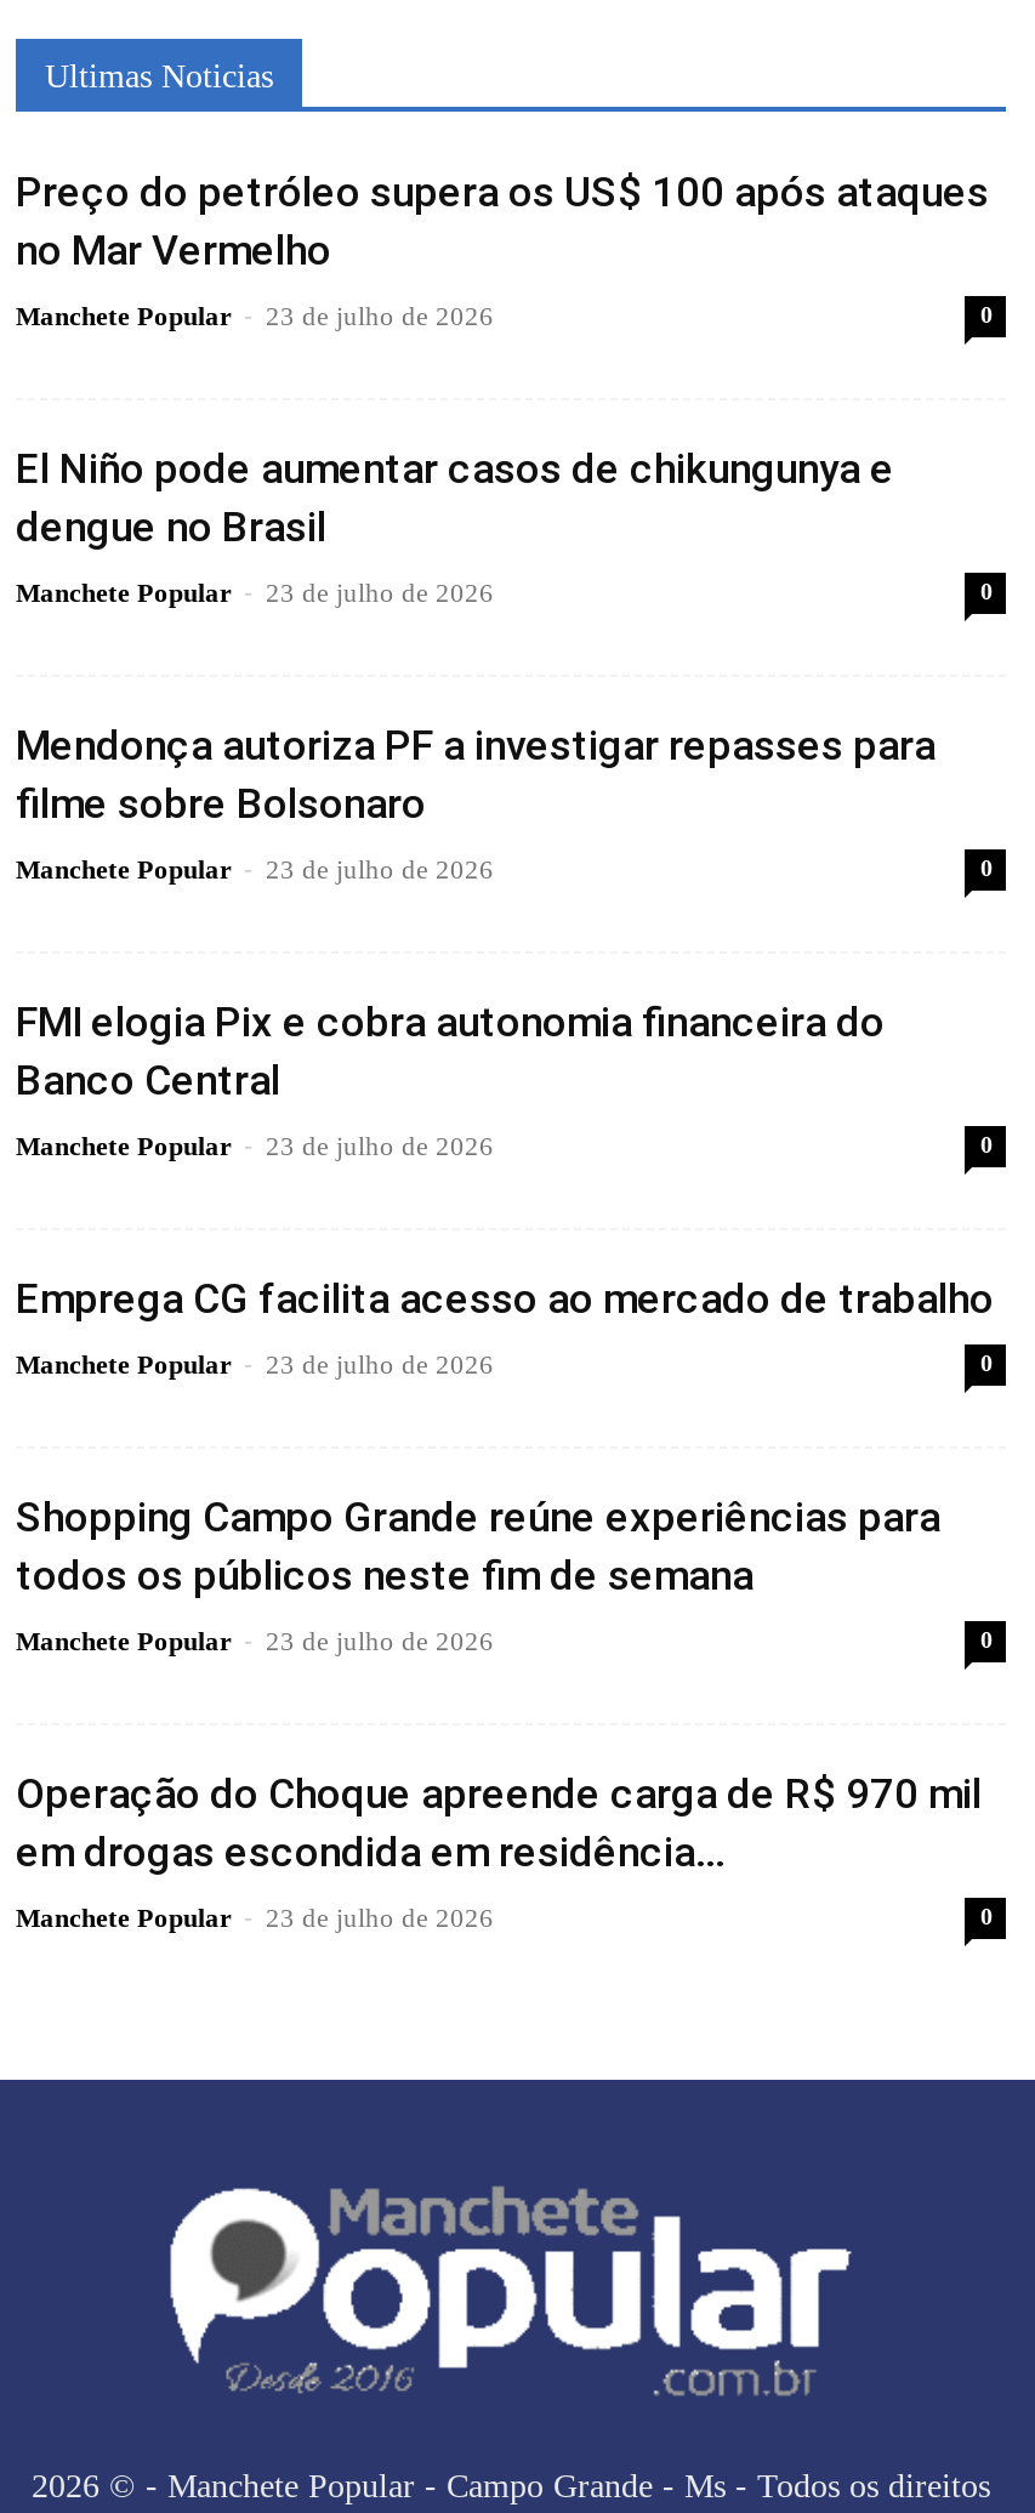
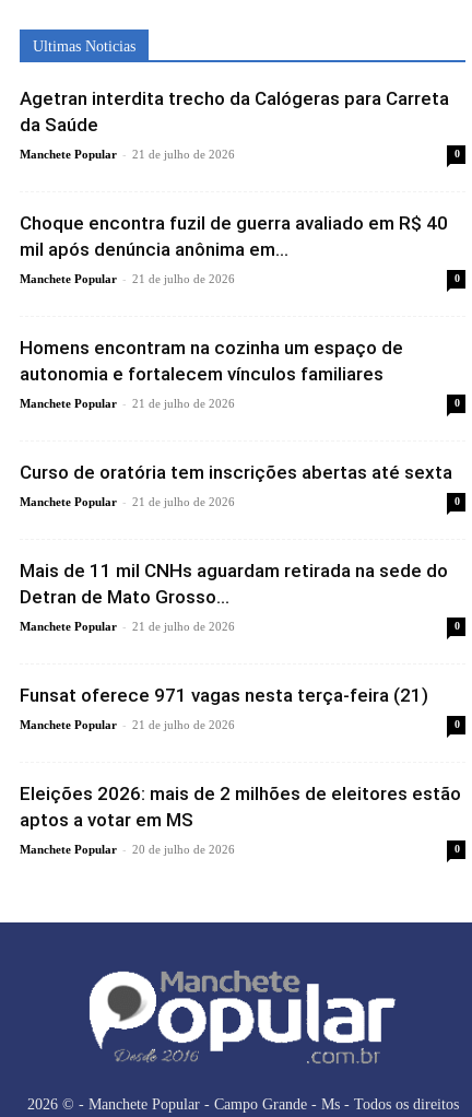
[16,168,989,333] Preço do petróleo supera os US$ 100 após ataques | no Mar Vermelho | Manchete Popular - 23 de julho de 2026 -> [20,87,449,162] Agetran interdita trecho da Calógeras para Carreta | da Saúde | Manchete Popular - 21 de julho de 2026
[16,445,894,610] El Niño pode aumentar casos de chikungunya e | dengue no Brasil | Manchete Popular - 23 de julho de 2026 -> [20,212,448,286] Choque encontra fuzil de guerra avaliado em R$ 40 | mil após denúncia anônima em... | Manchete Popular - 21 de julho de 2026
[16,722,936,887] Mendonça autoriza PF a investigar repasses para | filme sobre Bolsonaro | Manchete Popular - 23 de julho de 2026 -> [20,337,403,411] Homens encontram na cozinha um espaço de | autonomia e fortalecem vínculos familiares | Manchete Popular - 21 de julho de 2026
[16,998,885,1163] FMI elogia Pix e cobra autonomia financeira do | Banco Central | Manchete Popular - 23 de julho de 2026 -> [20,461,452,509] Curso de oratória tem inscrições abertas até sexta | Manchete Popular - 21 de julho de 2026
[16,1275,1003,1382] Emprega CG facilita acesso ao mercado de trabalho | Manchete Popular - 23 de julho de 2026 -> [20,559,448,634] Mais de 11 mil CNHs aguardam retirada na sede do | Detran de Mato Grosso... | Manchete Popular - 21 de julho de 2026
[16,1493,940,1659] Shopping Campo Grande reúne experiências para | todos os públicos neste fim de semana | Manchete Popular - 23 de julho de 2026 -> [20,684,433,732] Funsat oferece 971 vagas nesta terça-feira (21) | Manchete Popular - 21 de julho de 2026
[16,1770,982,1935] Operação do Choque apreende carga de R$ 970 mil | em drogas escondida em residência... | Manchete Popular - 23 de julho de 2026 -> [20,782,461,857] Eleições 2026: mais de 2 milhões de eleitores estão | aptos a votar em MS | Manchete Popular - 20 de julho de 2026

